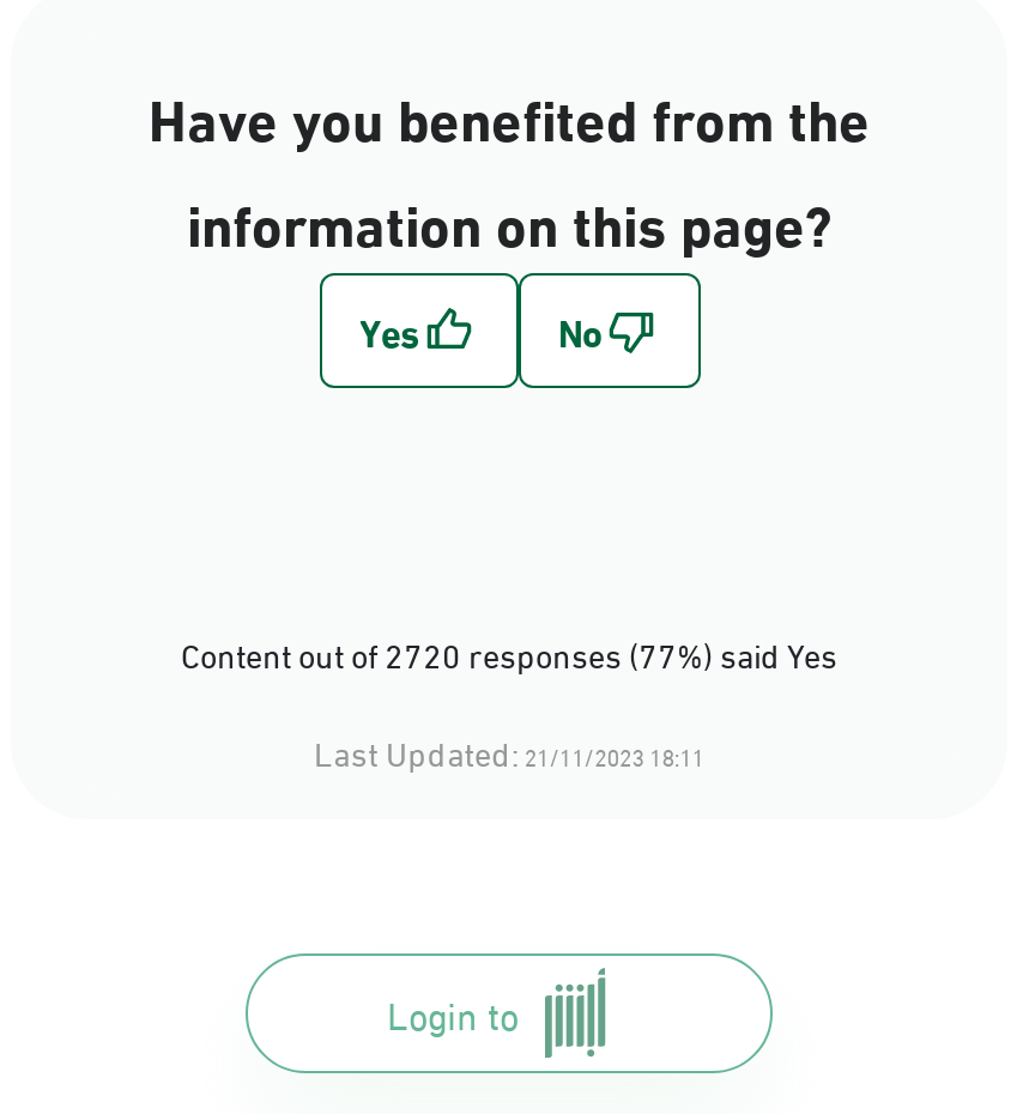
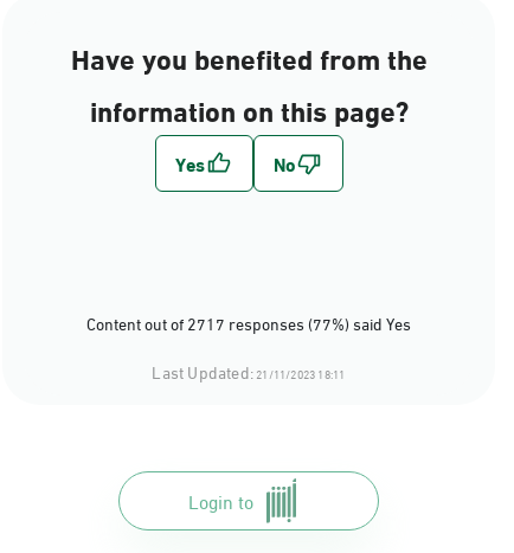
[181,622,837,682] Content out of 2720 responses (77%) said Yes -> [86,308,411,337] Content out of 2717 responses (77%) said Yes

